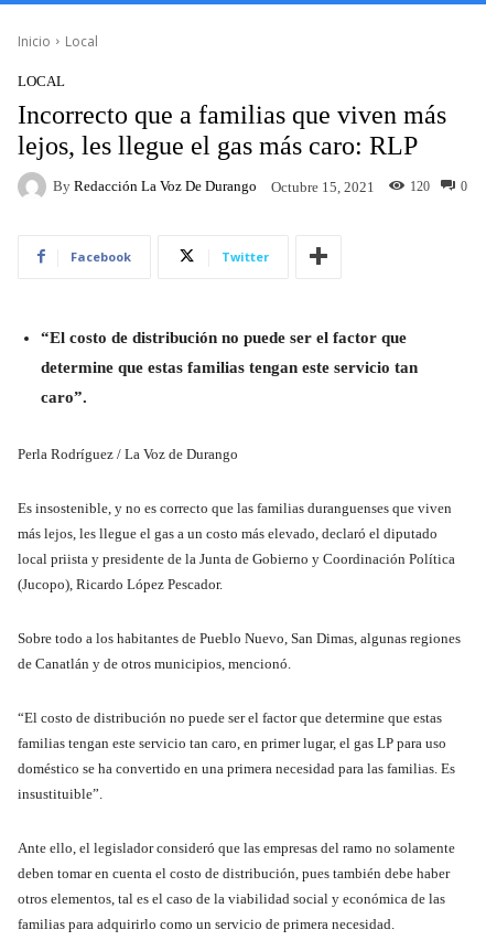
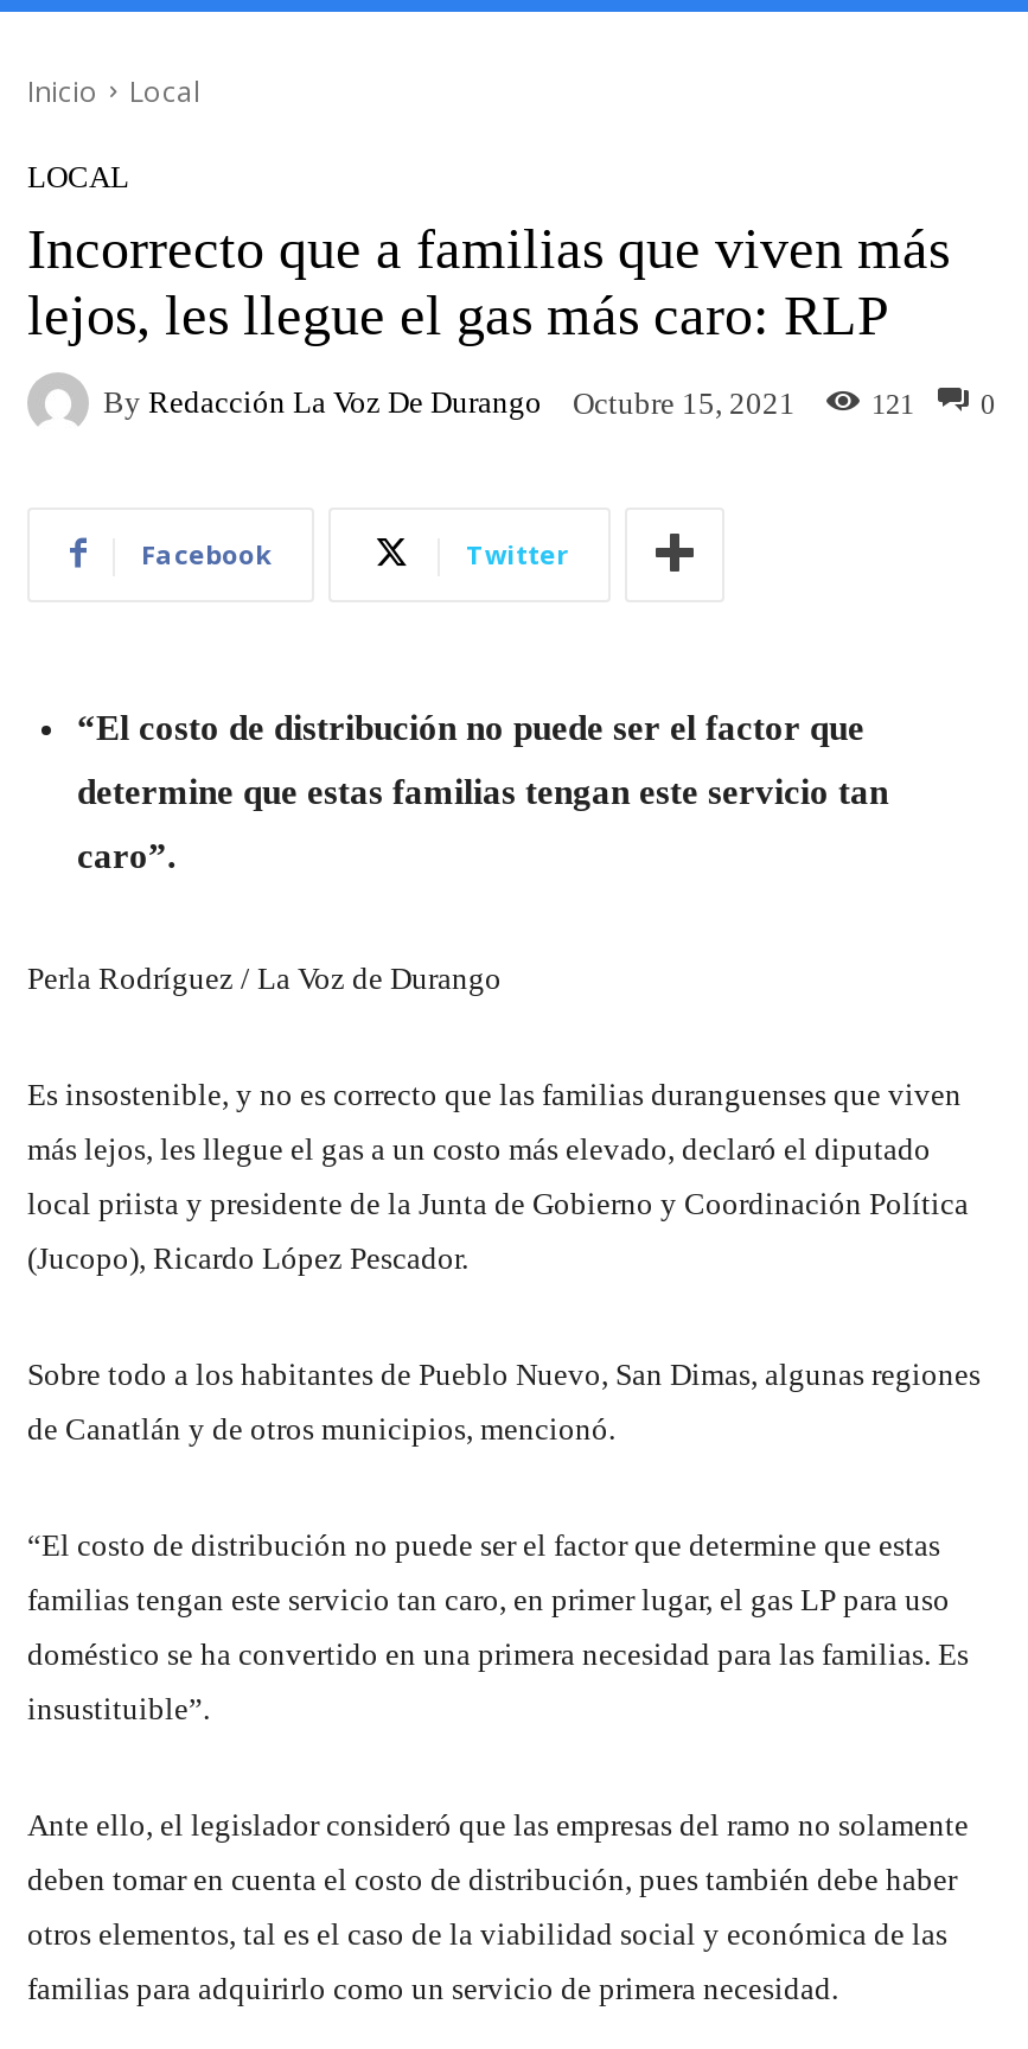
[410,179,467,194] 120 0 -> [871,386,995,419] 121 0

